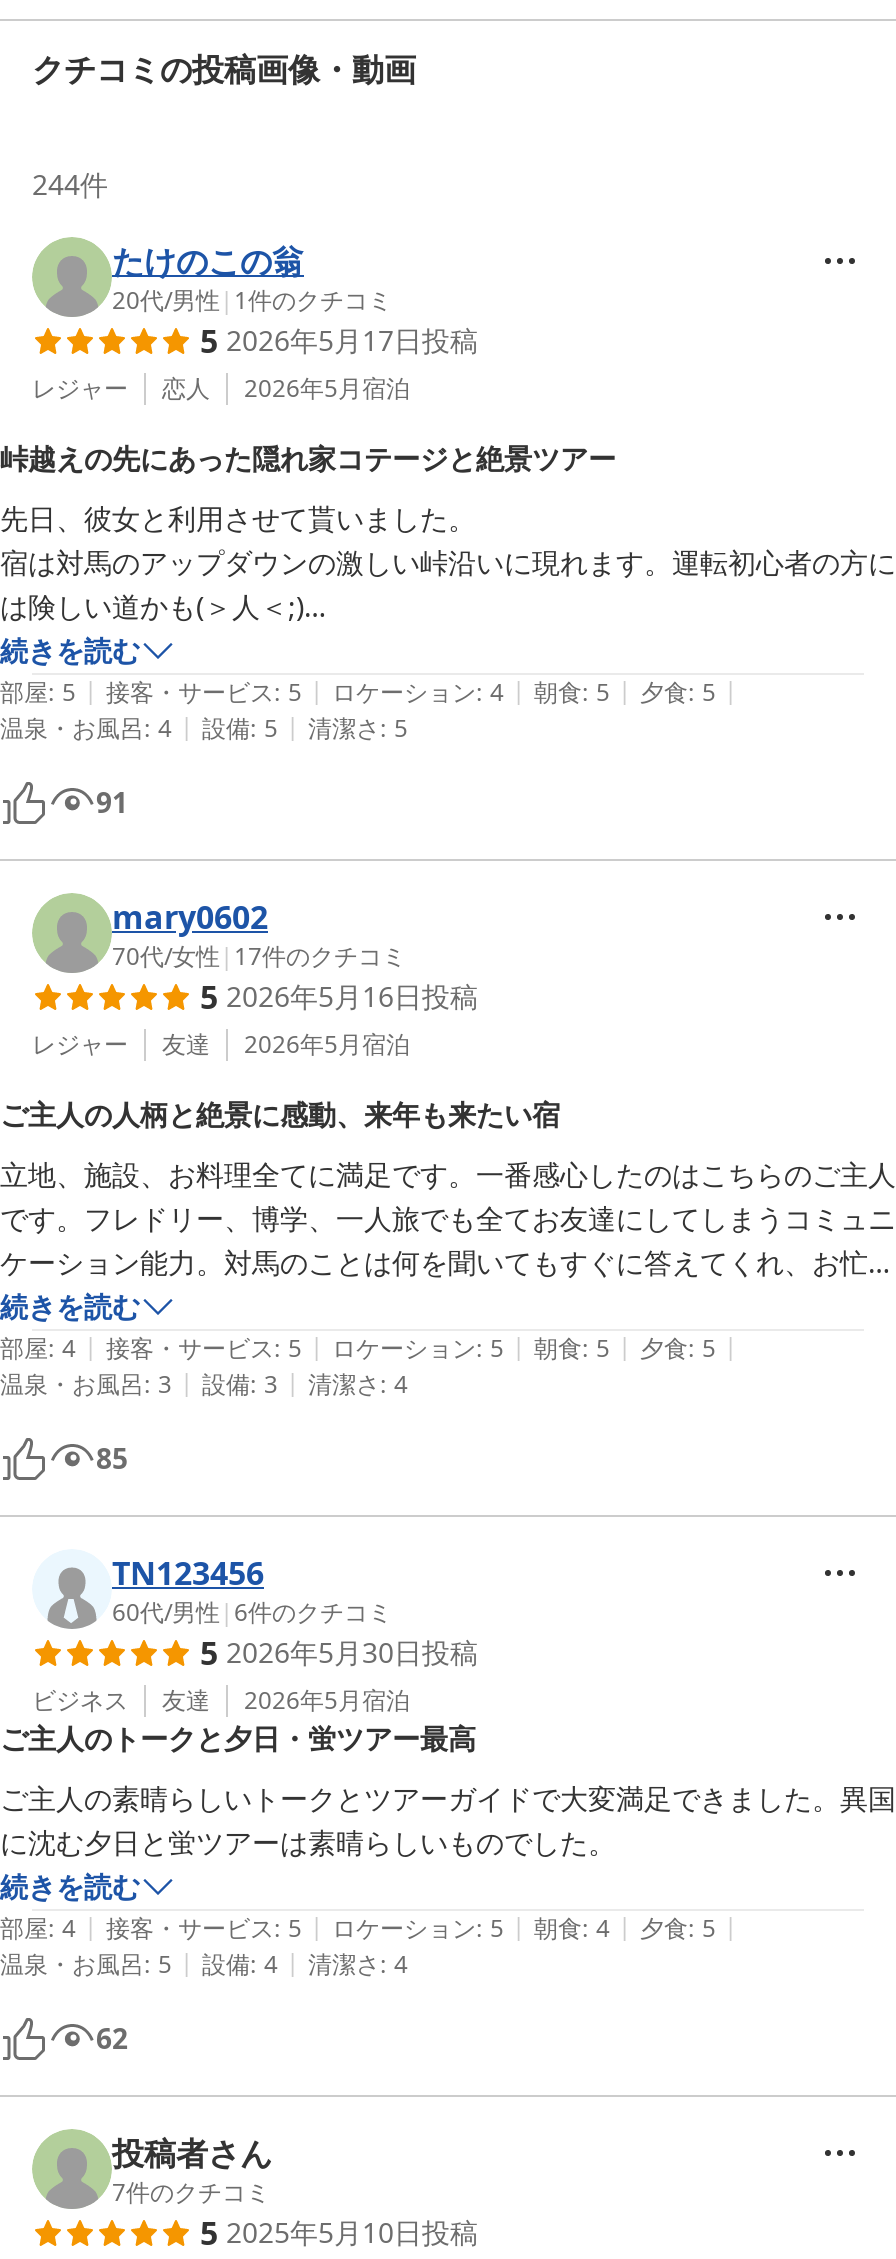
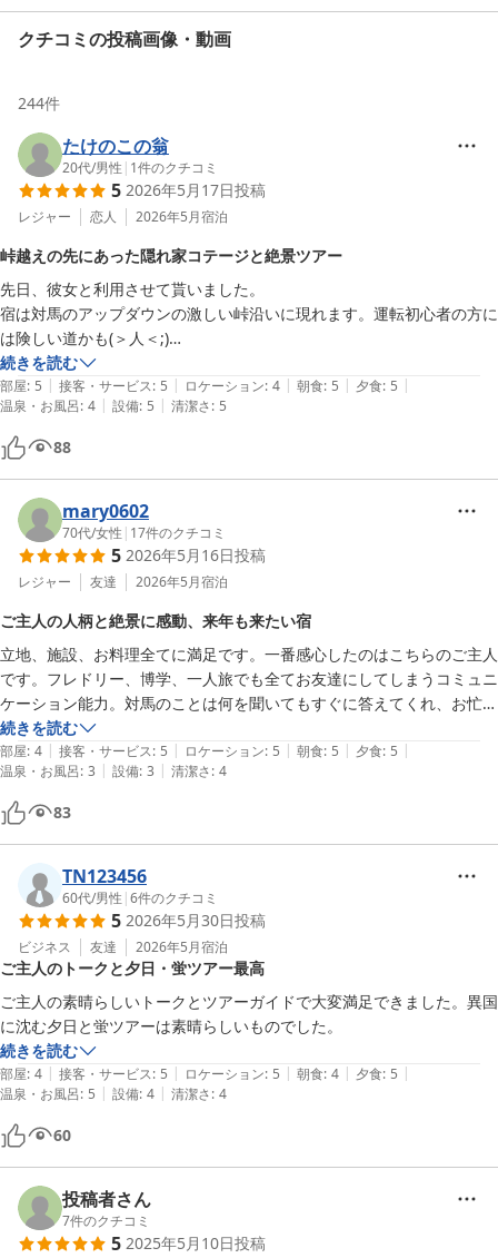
[96,783,128,821] 91 -> [53,436,71,458] 88
[96,1439,128,1477] 85 -> [53,802,71,823] 83
[96,2019,128,2057] 62 -> [53,1124,71,1146] 60

